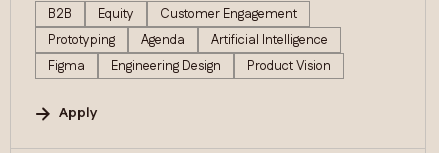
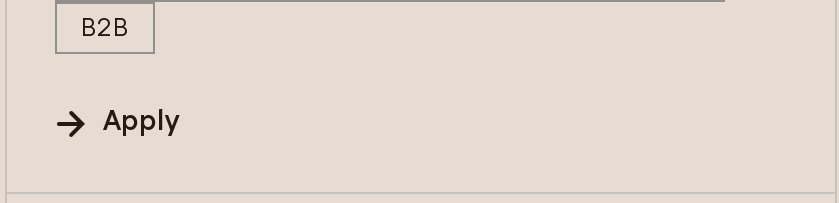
[48,5,331,75] Equity | Customer Engagement | Prototyping | Agenda | Artificial Intelligence | Figma | Engineering Design | Product Vision -> none

